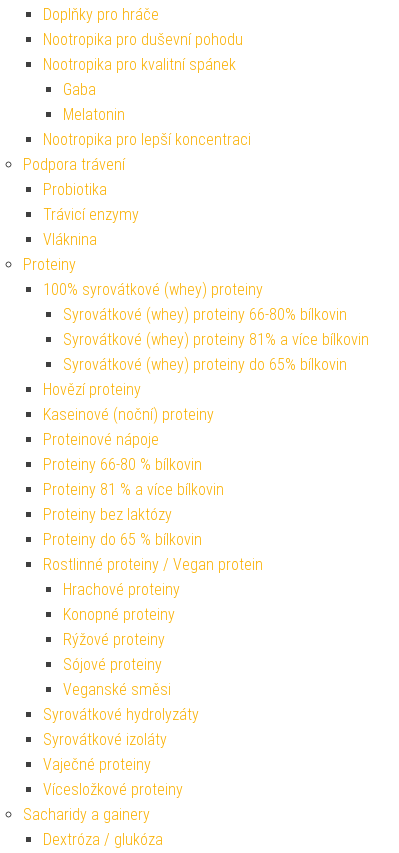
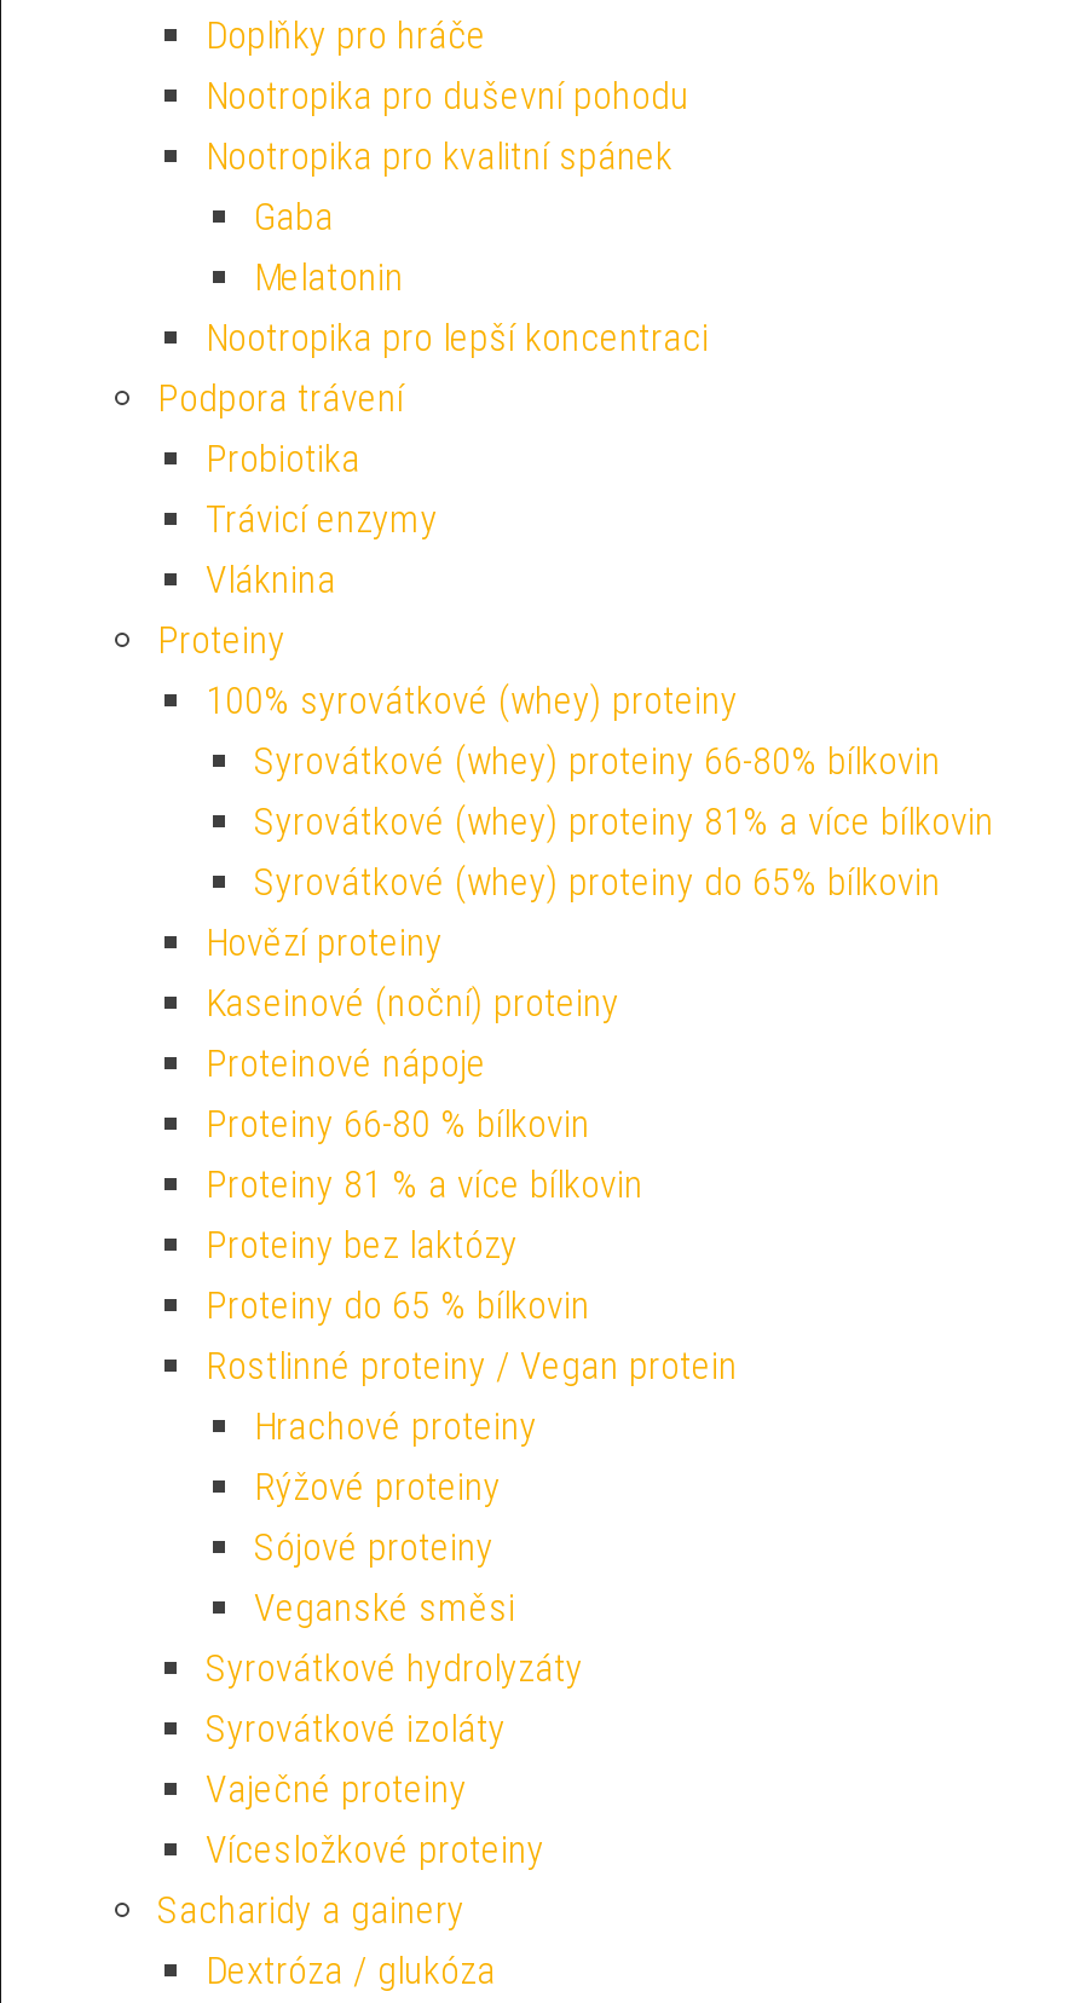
[63,605,175,624] Konopné proteiny -> none

